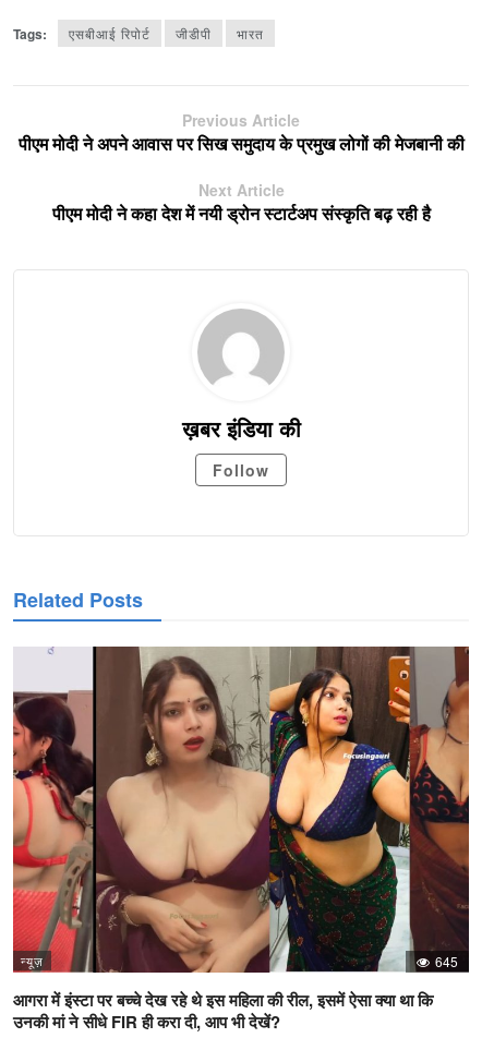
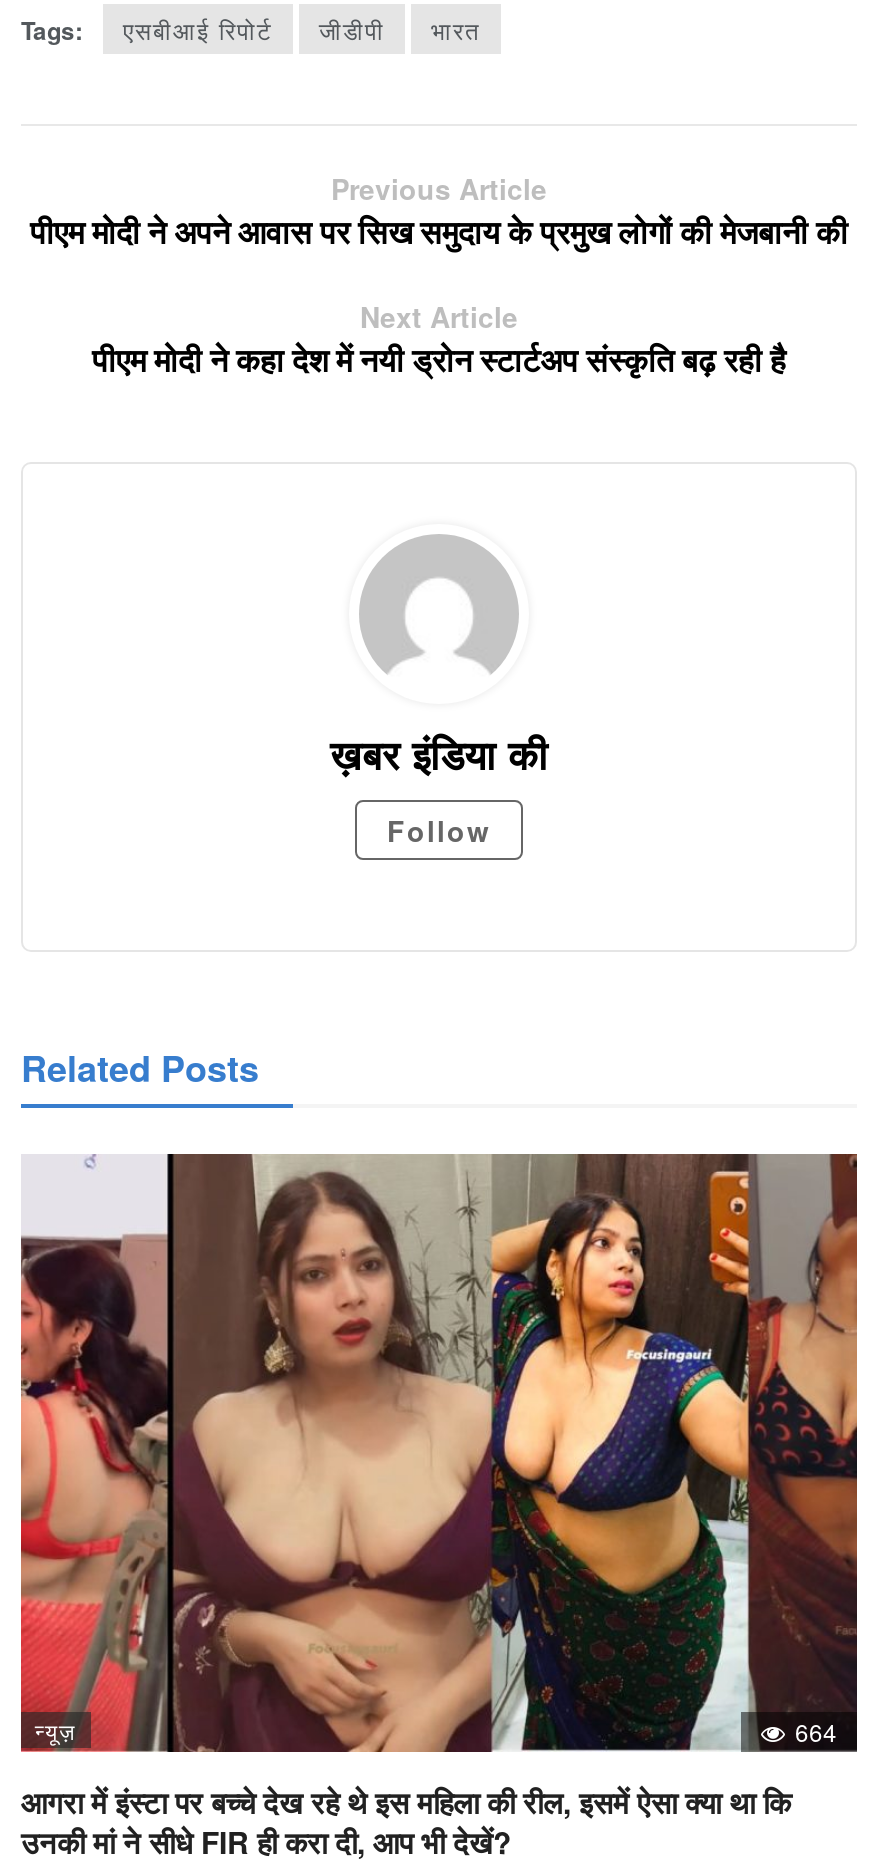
[435,952,458,970] 645 -> [795,1713,837,1747] 664

